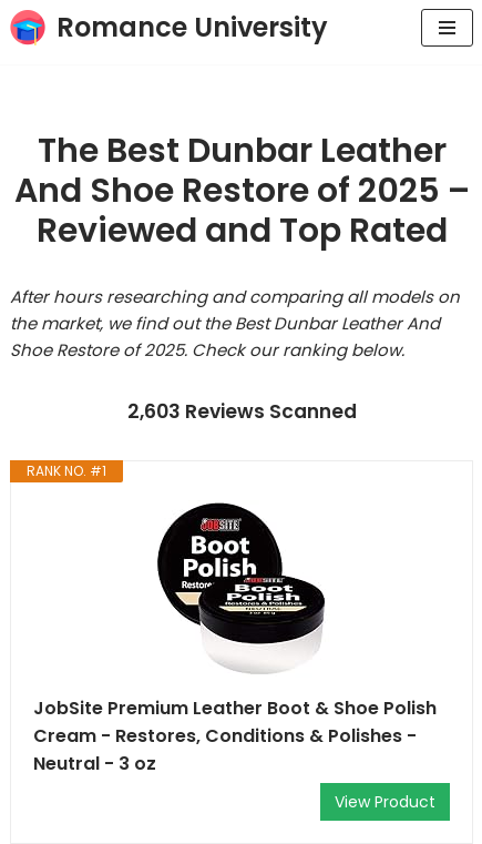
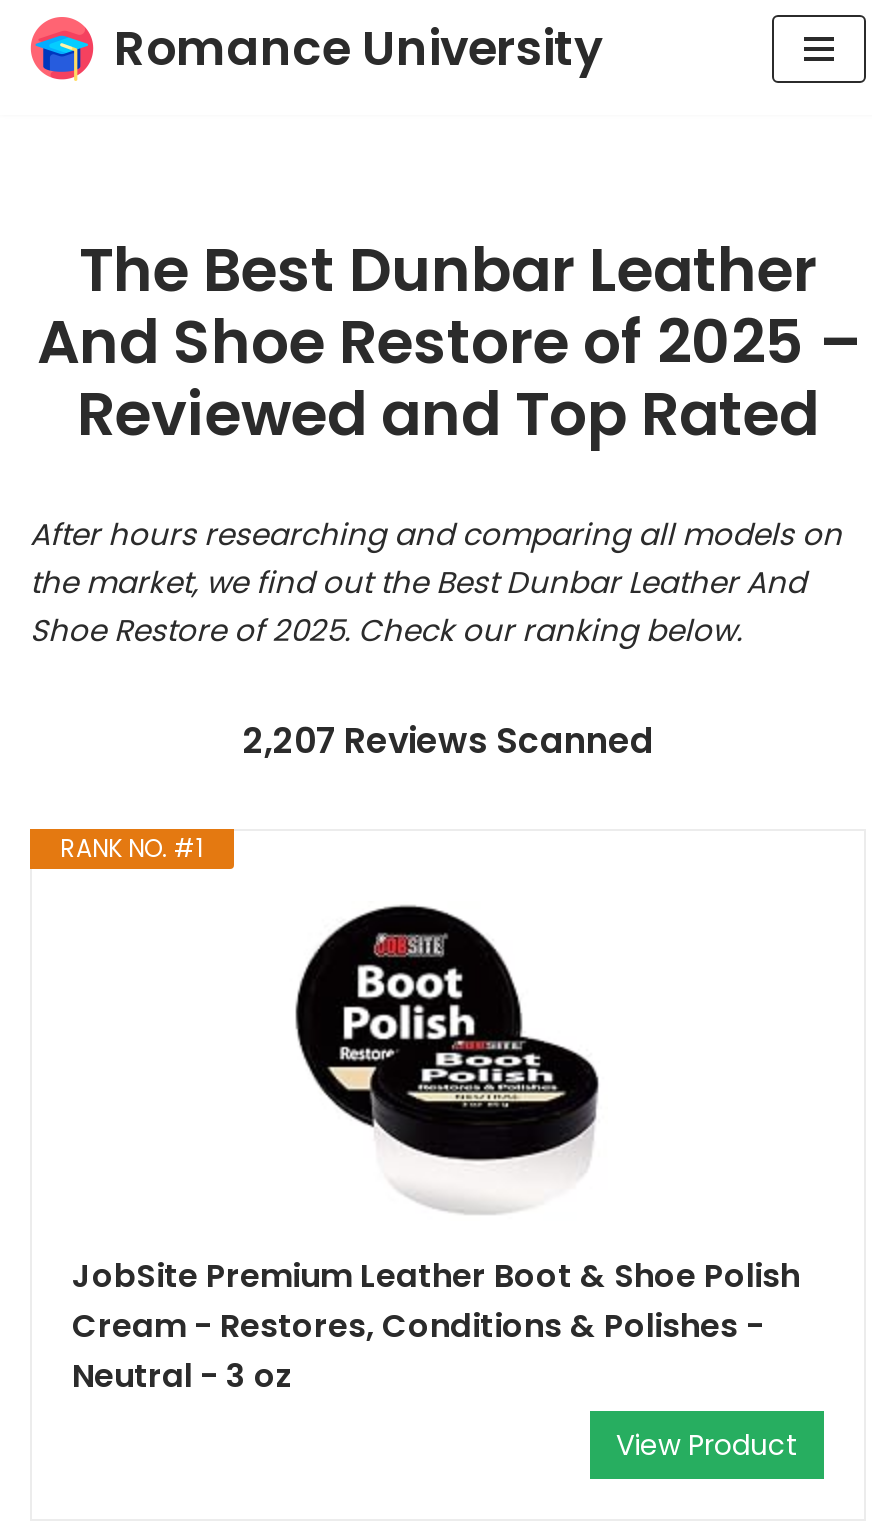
[127,398,356,425] 2,603 Reviews Scanned -> [242,717,654,765] 2,207 Reviews Scanned

